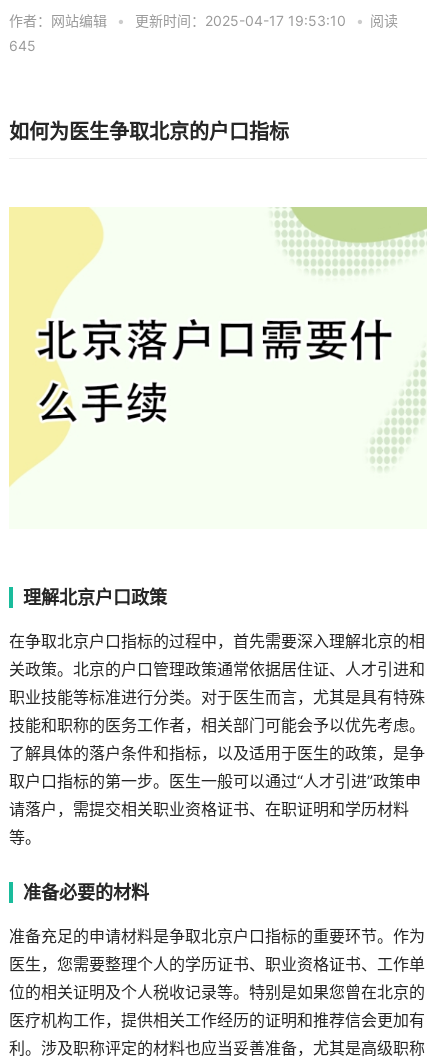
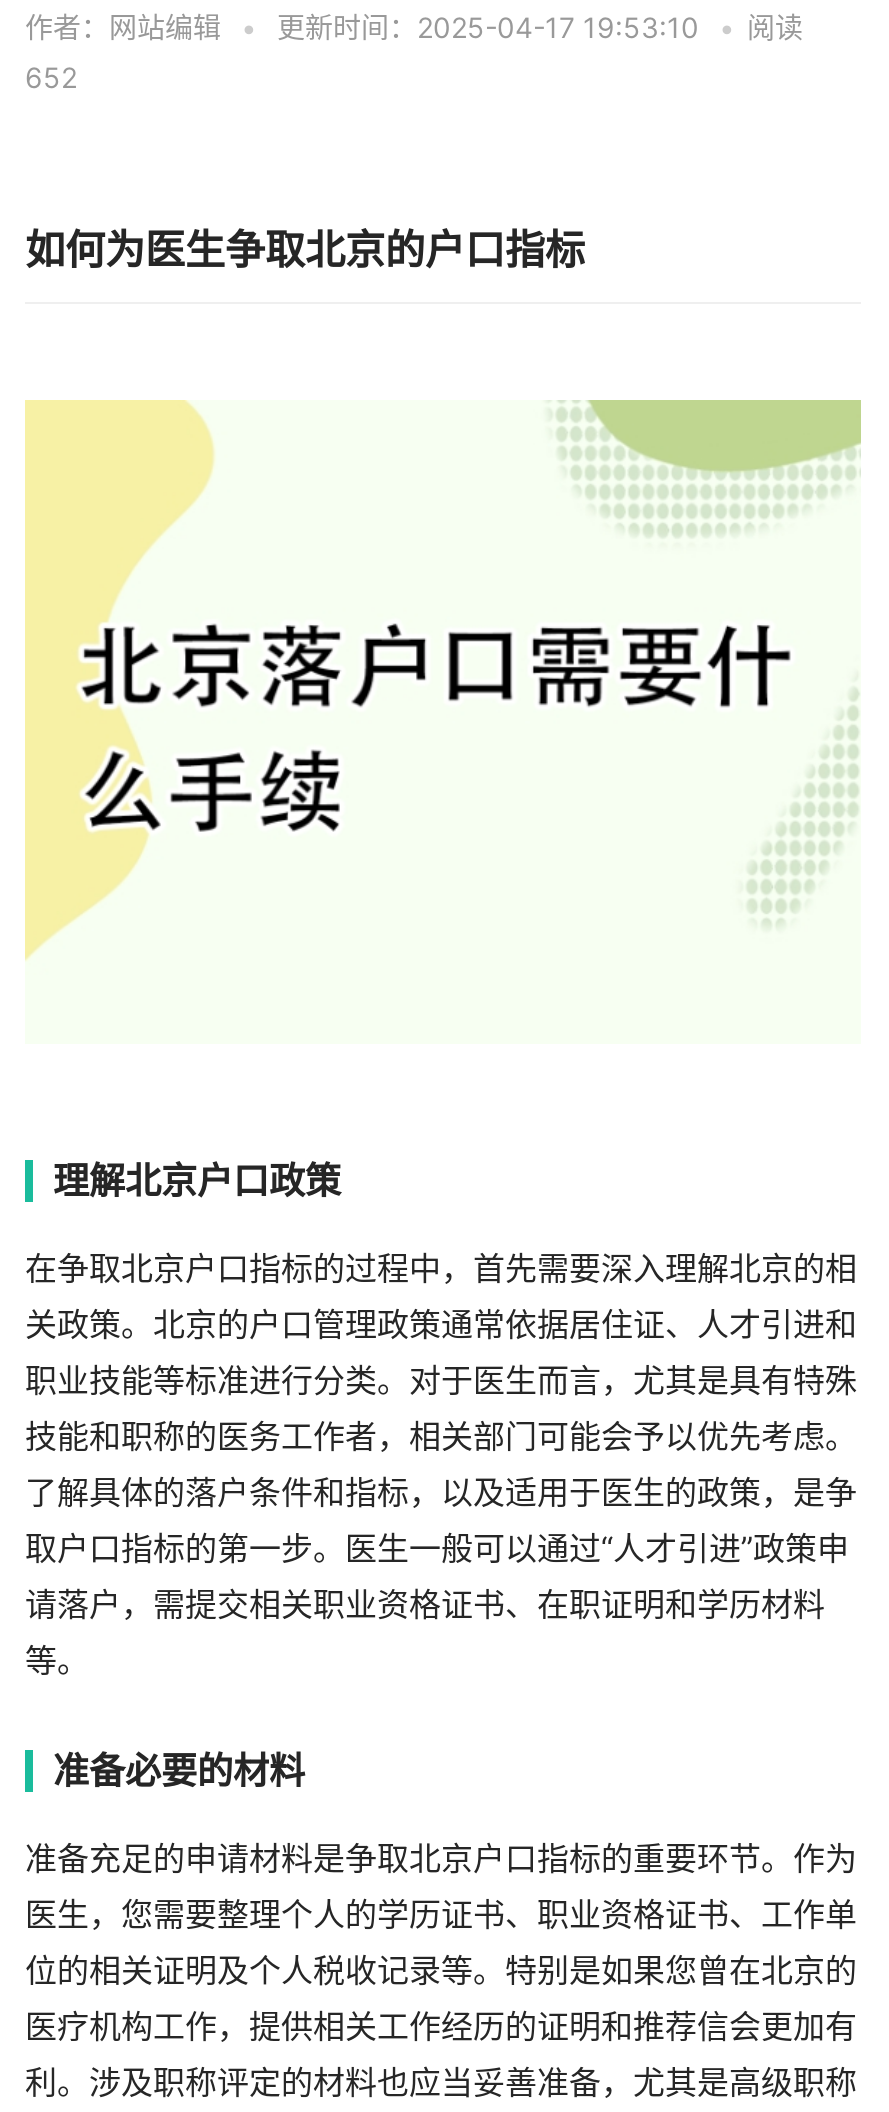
[9,37,36,54] 645 -> [25,60,77,94] 652

